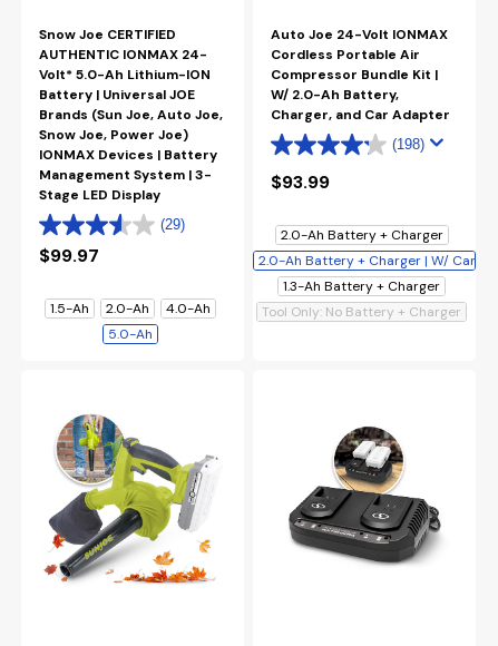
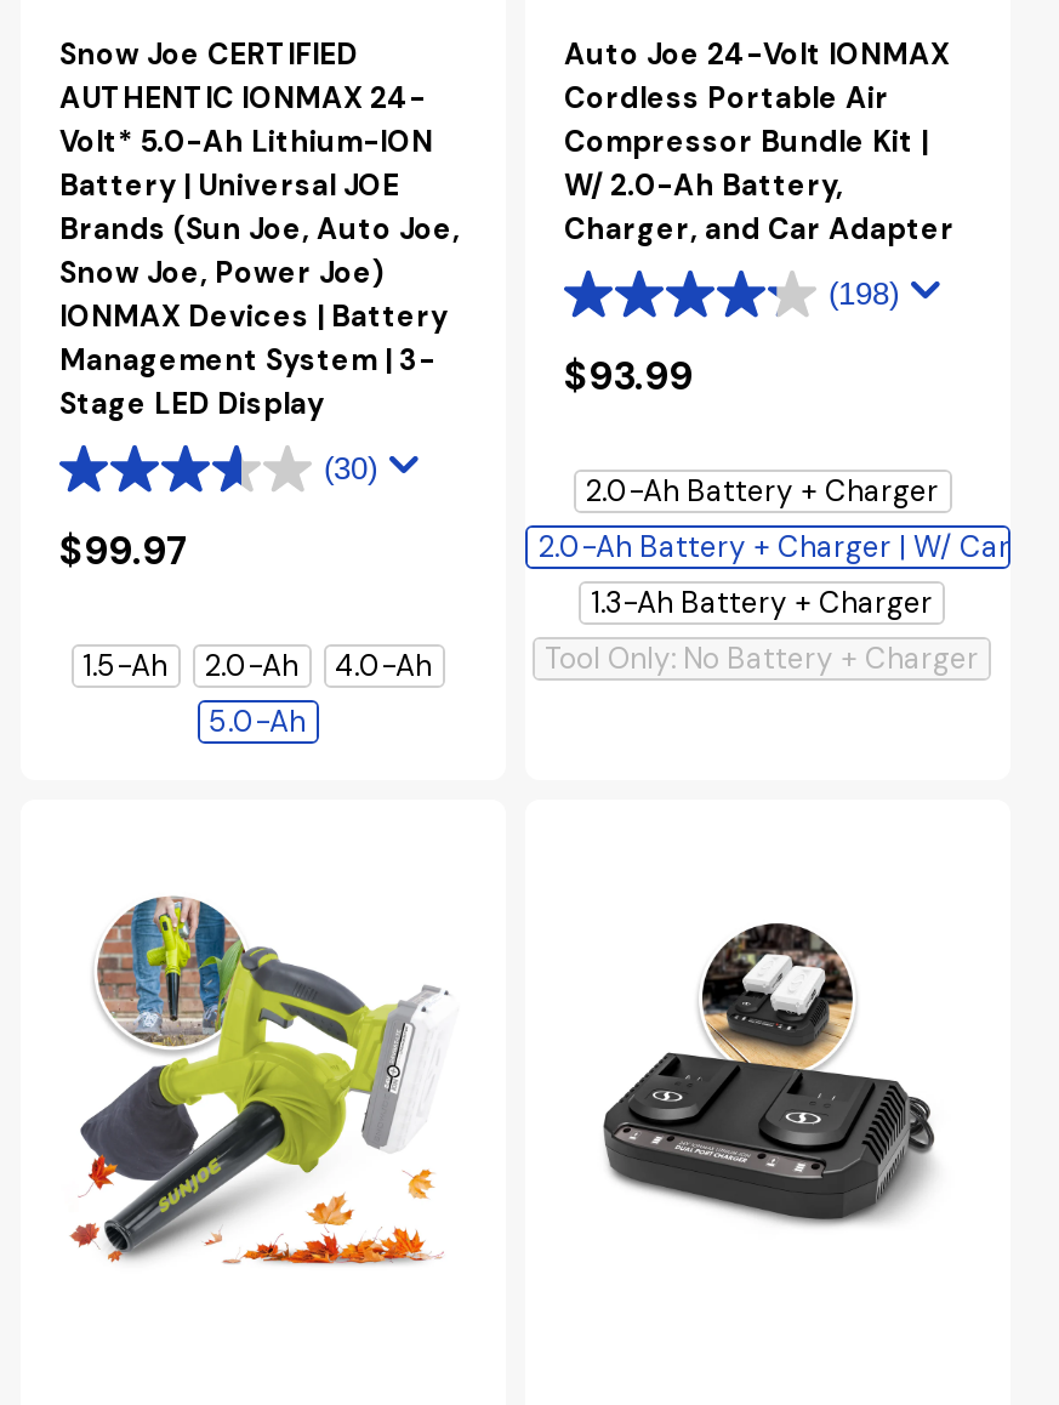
[160,217,185,233] (29) -> [324,451,377,488] (30)

